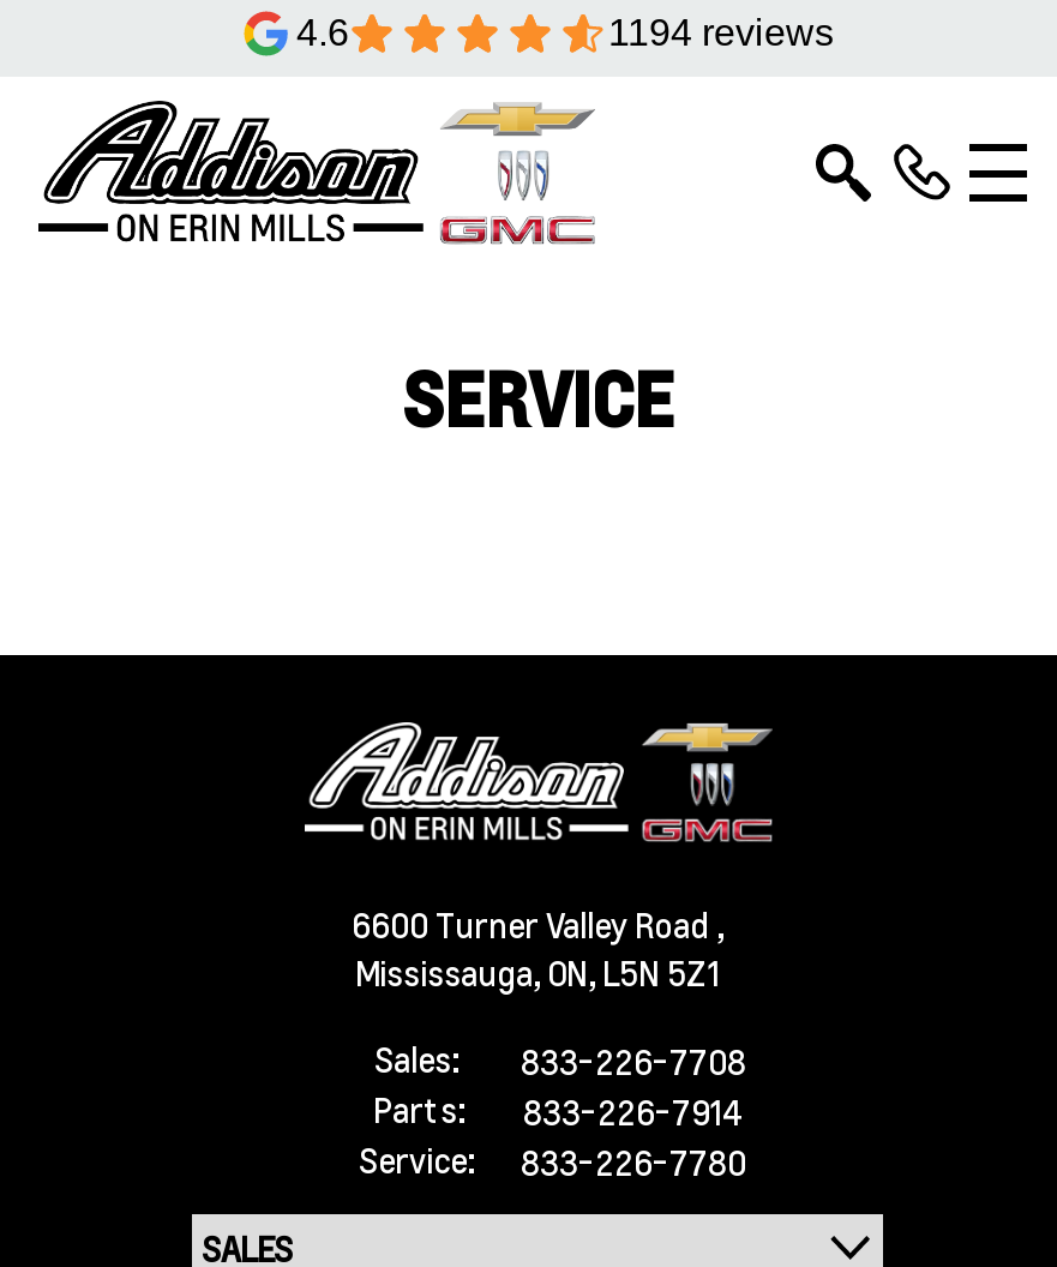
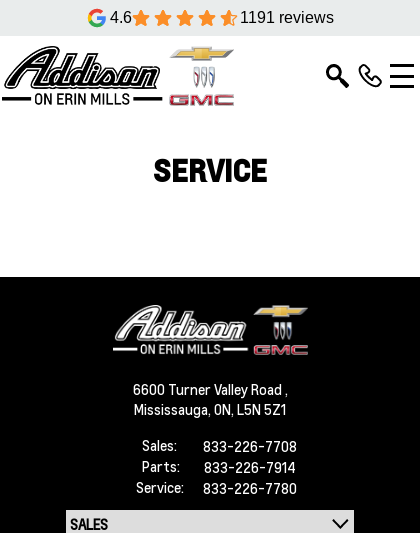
[608,12,834,53] 1194 reviews -> [239,9,333,26] 1191 reviews

